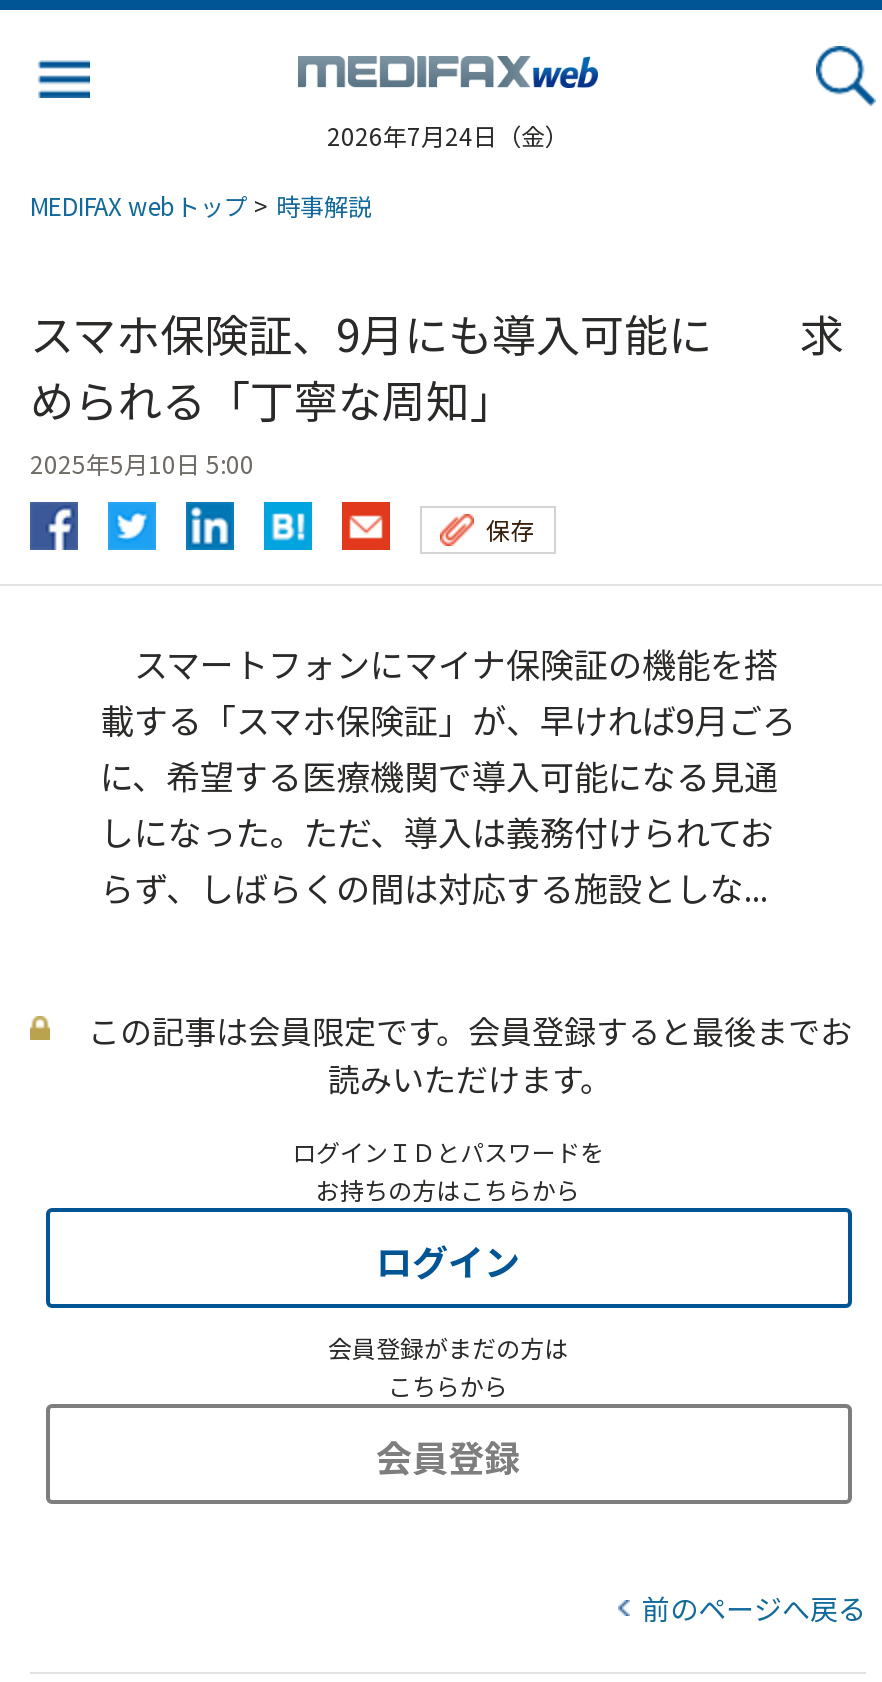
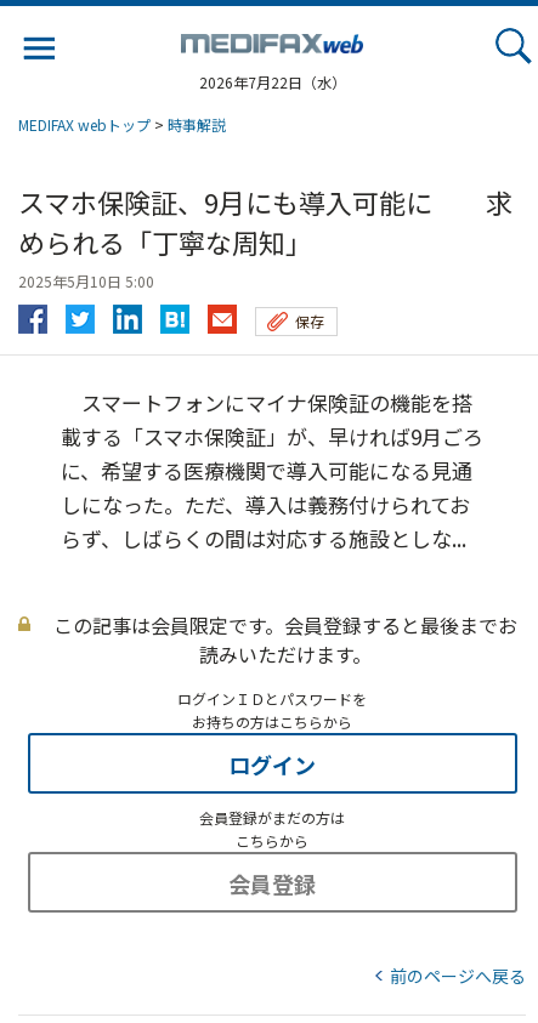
[327,118,569,152] 2026年7月24日（金） -> [199,72,346,92] 2026年7月22日（水）

